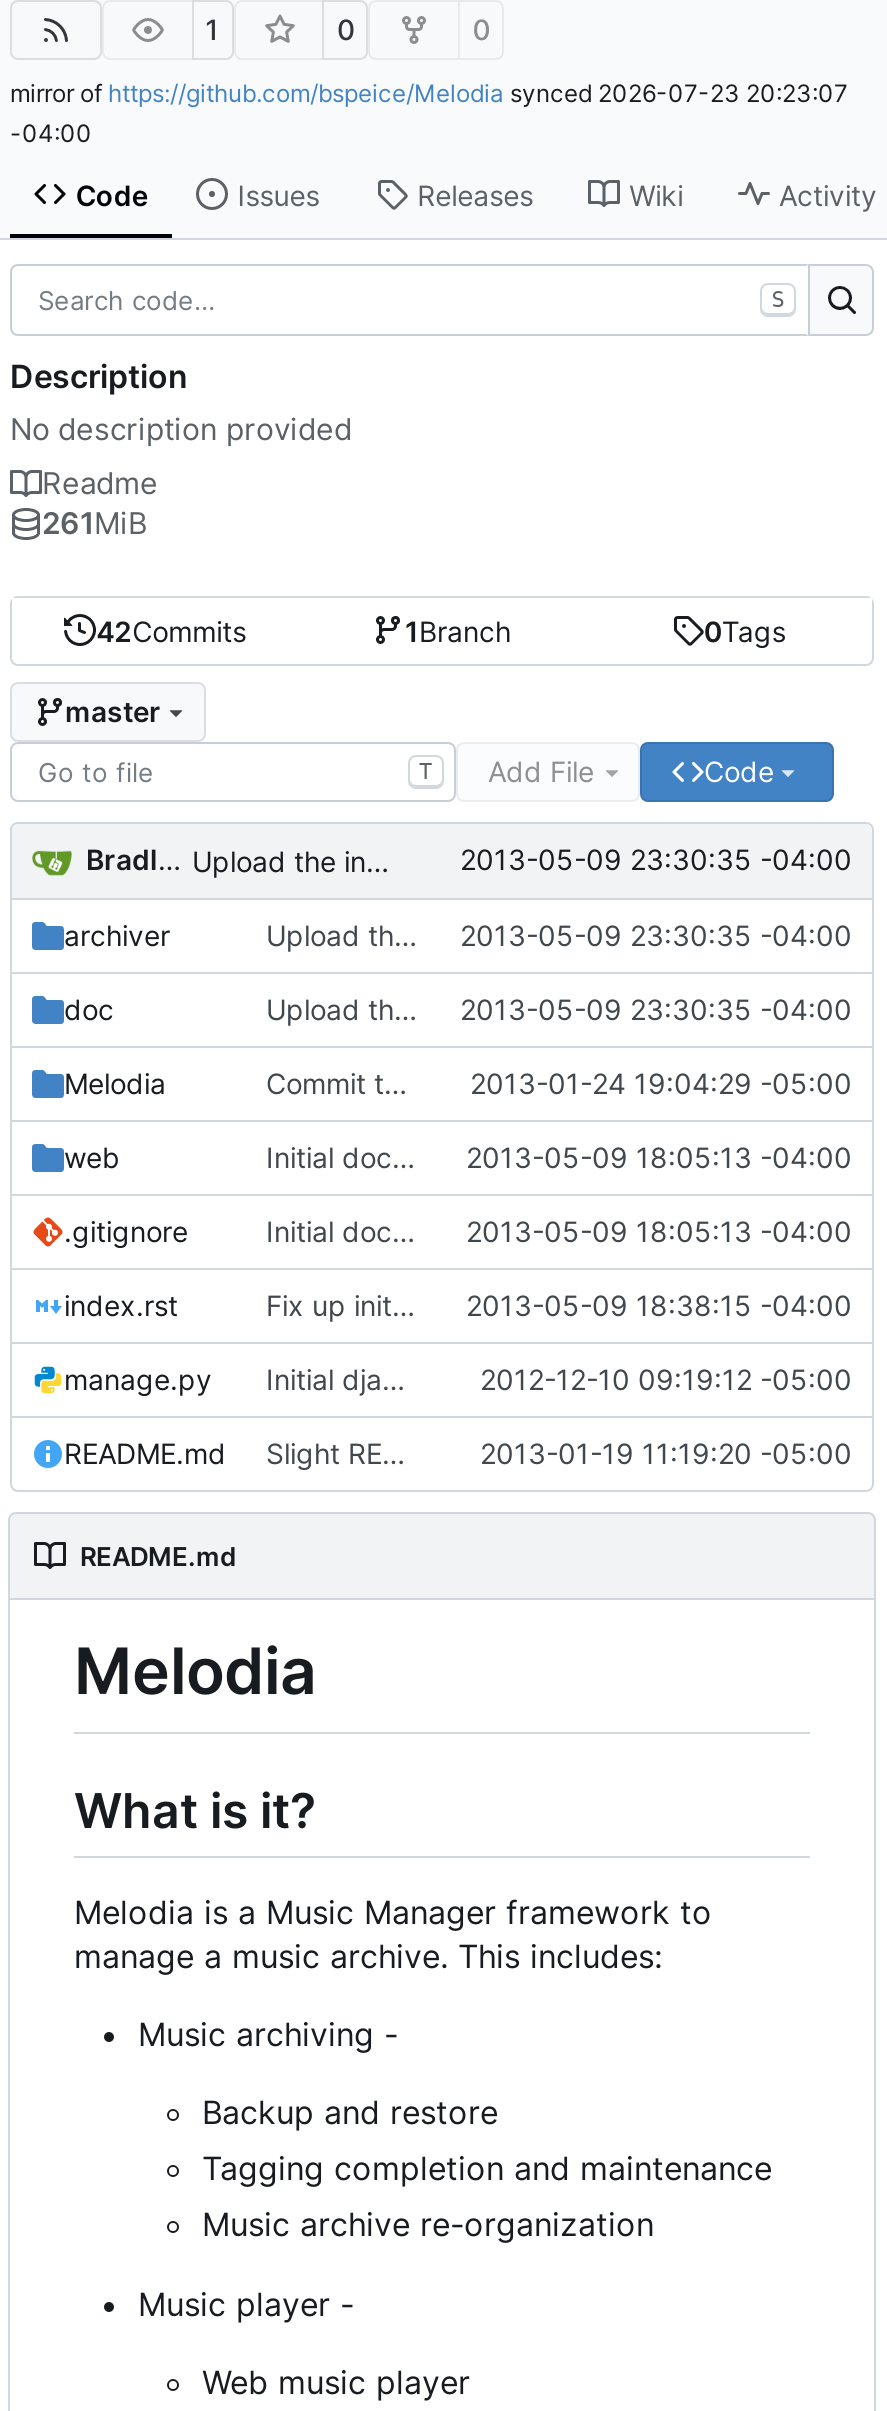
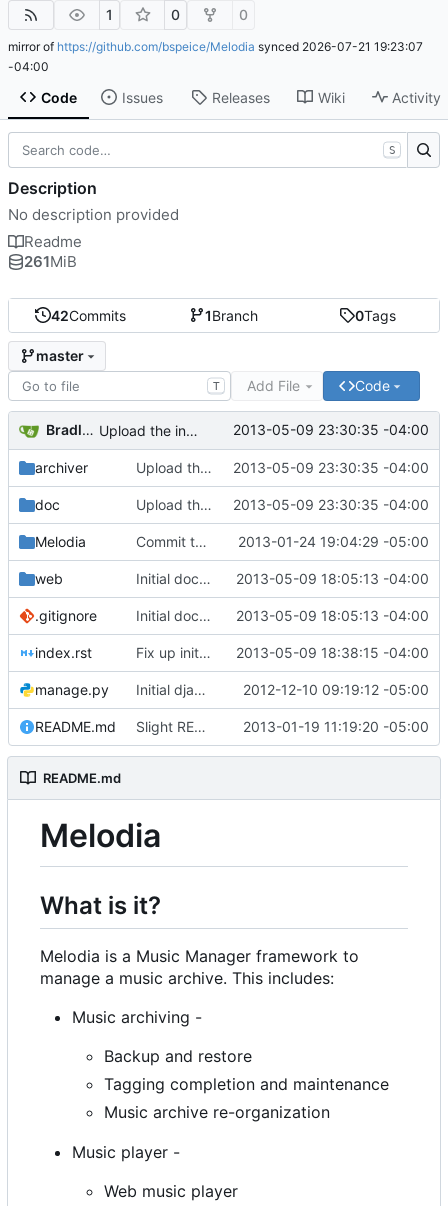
[10,78,848,108] mirror of https://github.com/bspeice/Melodia synced 2026-07-23 20:23:07 -> [8,39,423,54] mirror of https://github.com/bspeice/Melodia synced 2026-07-21 19:23:07

